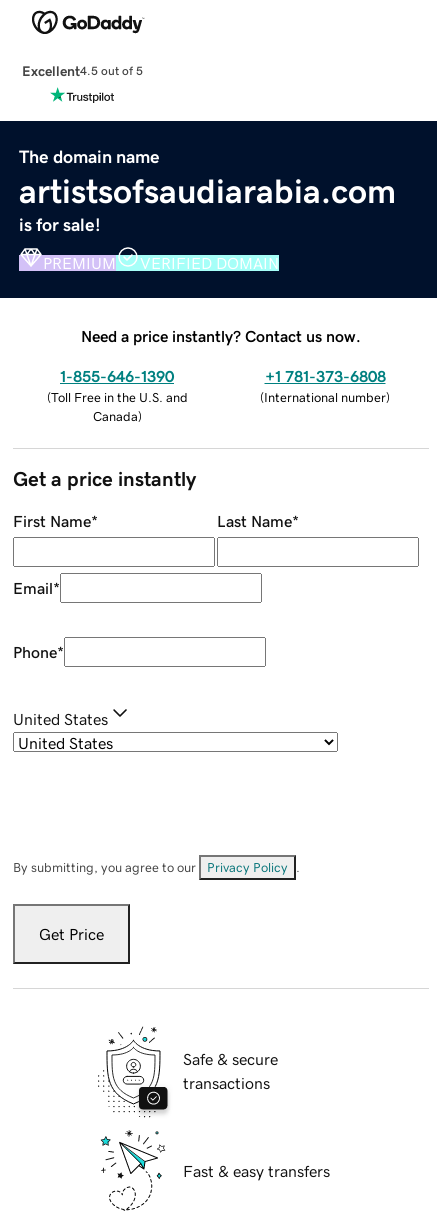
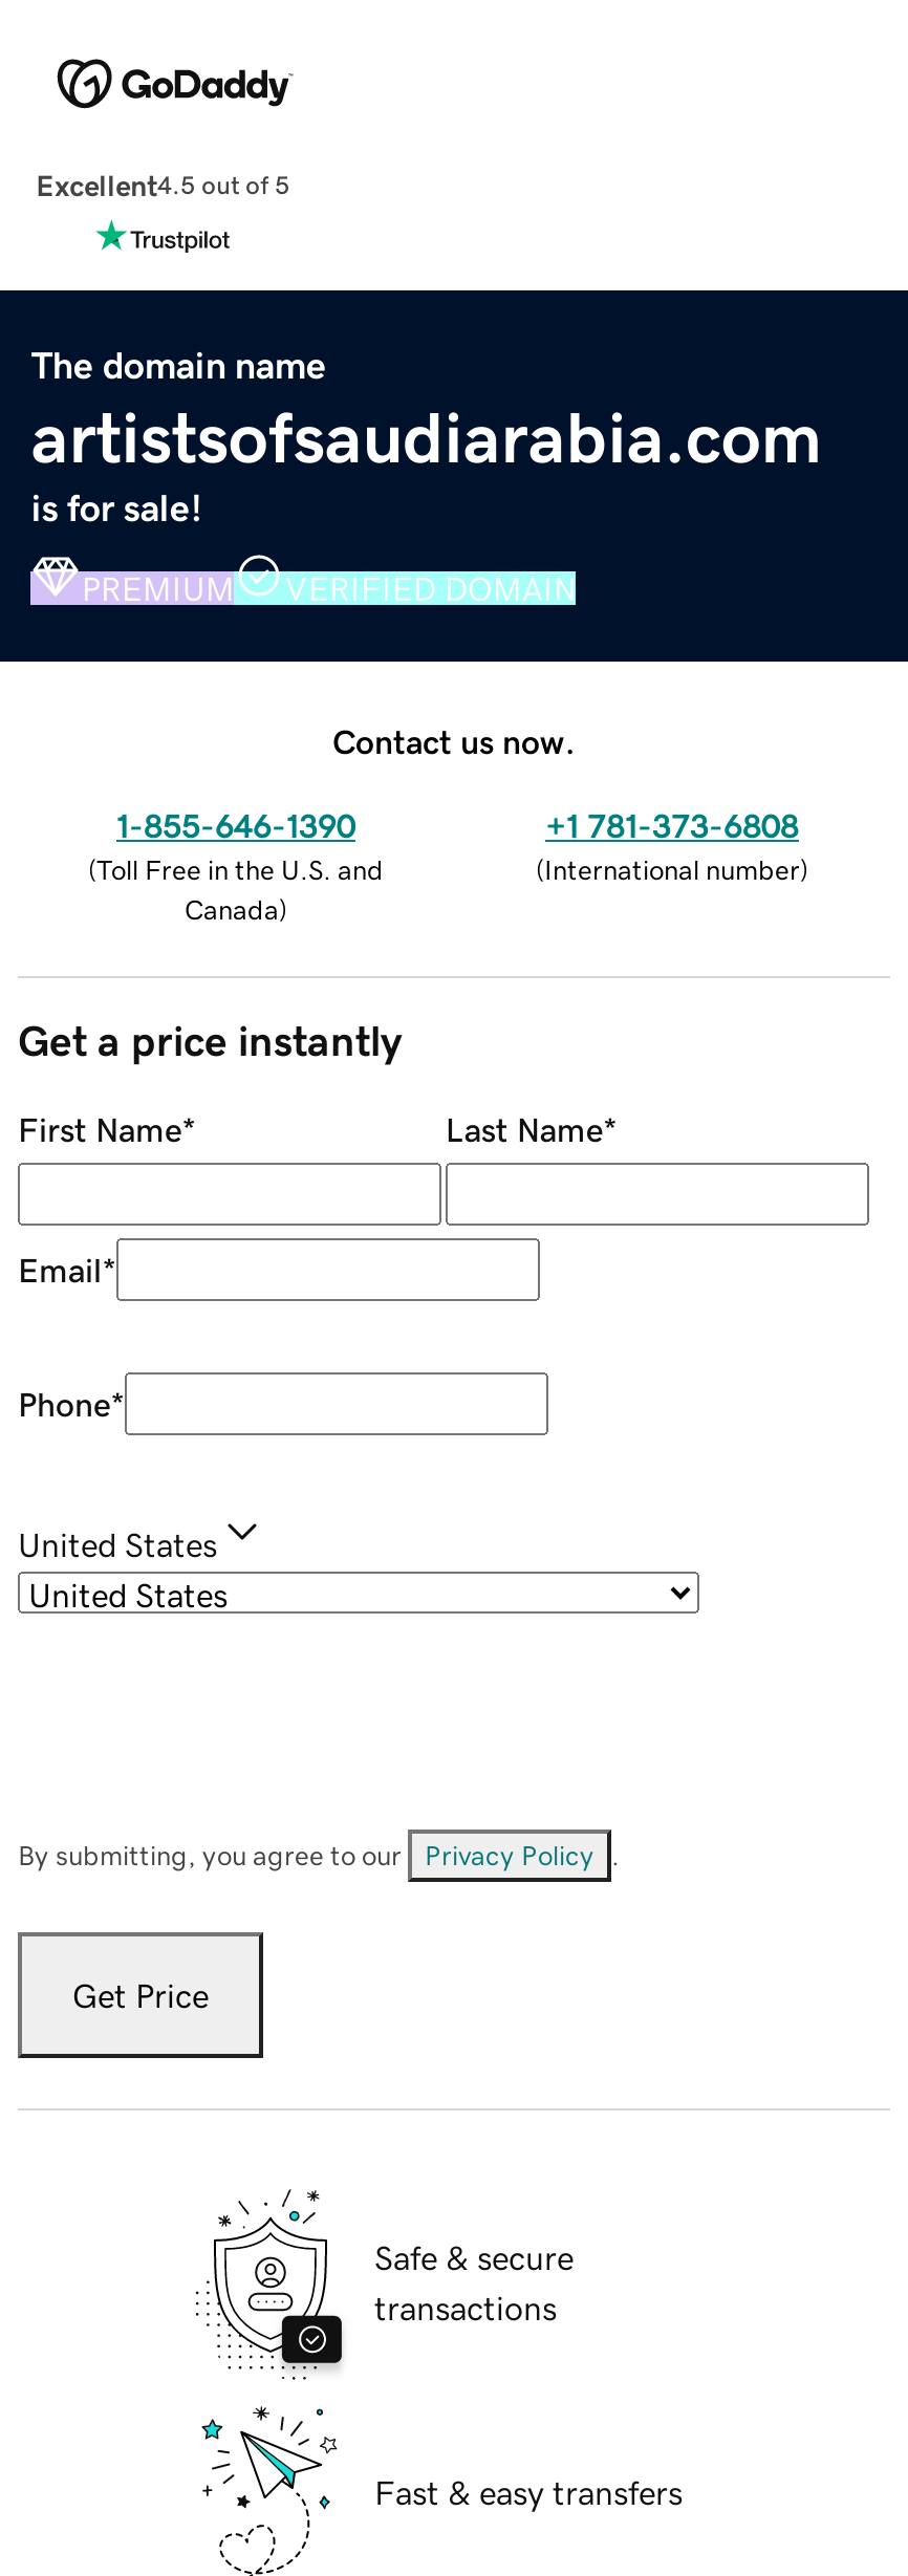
[81,328,361,344] Need a price instantly? Contact us now. -> [332,724,576,757] Contact us now.

